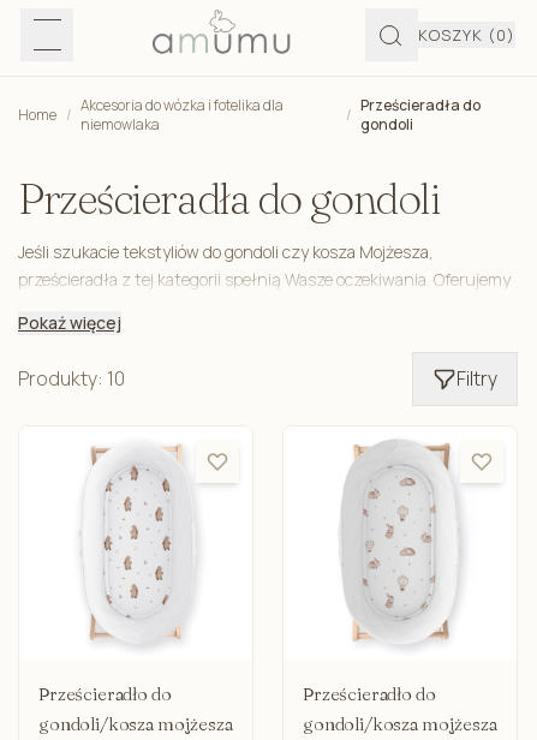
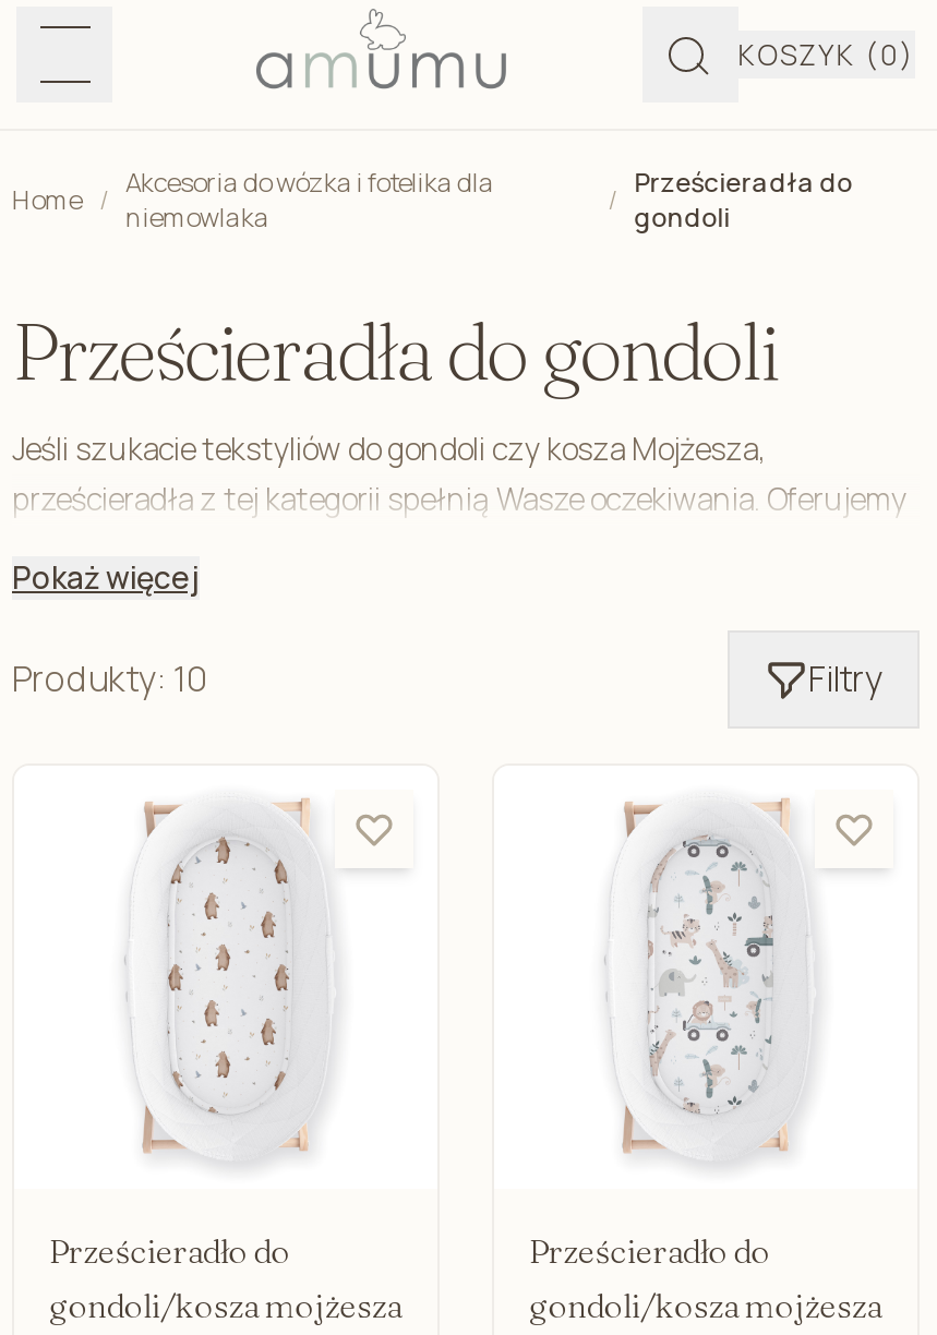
[339,438,461,639] [image] -> [597,790,815,1150] [image]

